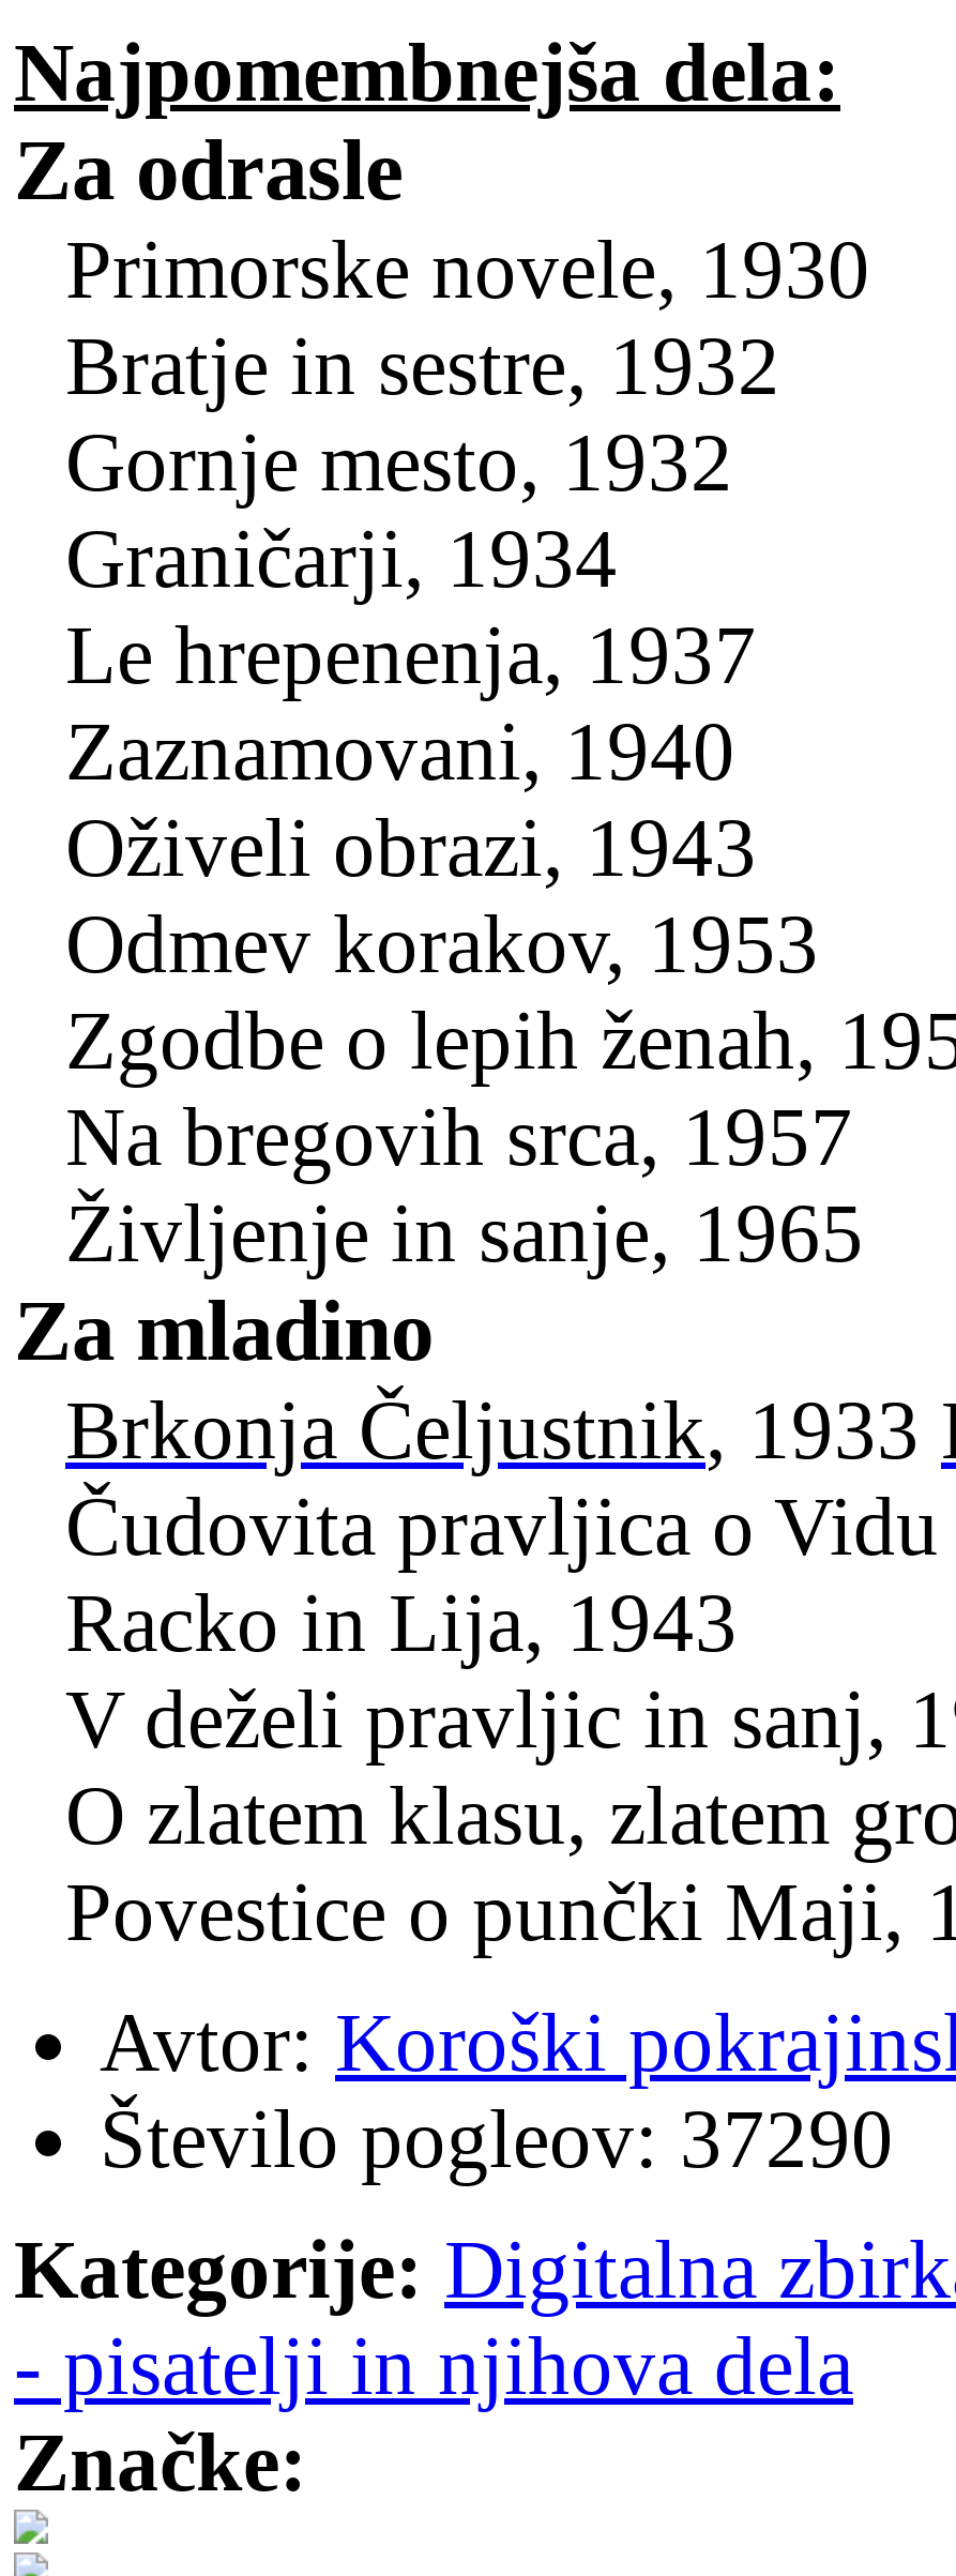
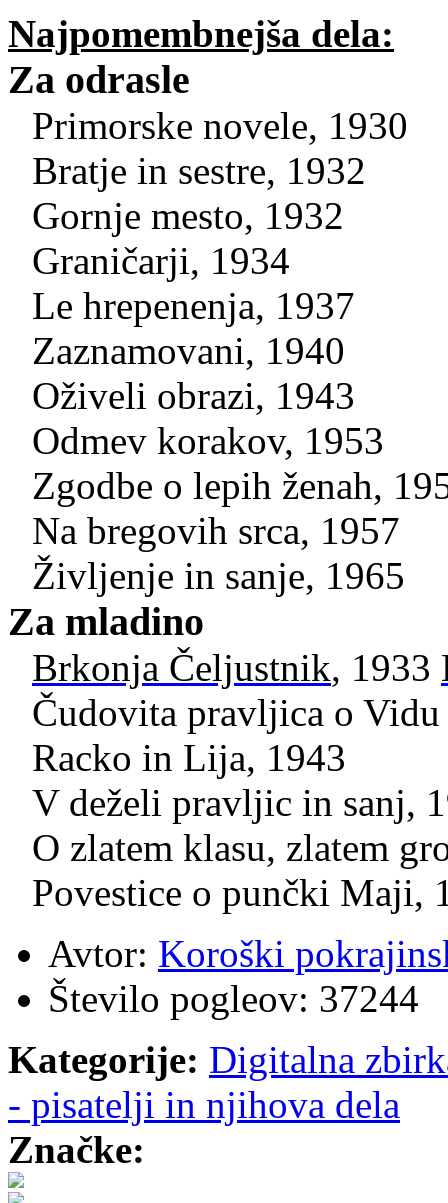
[100,2093,894,2185] Število pogleov: 37290 -> [48,977,419,1020] Število pogleov: 37244

